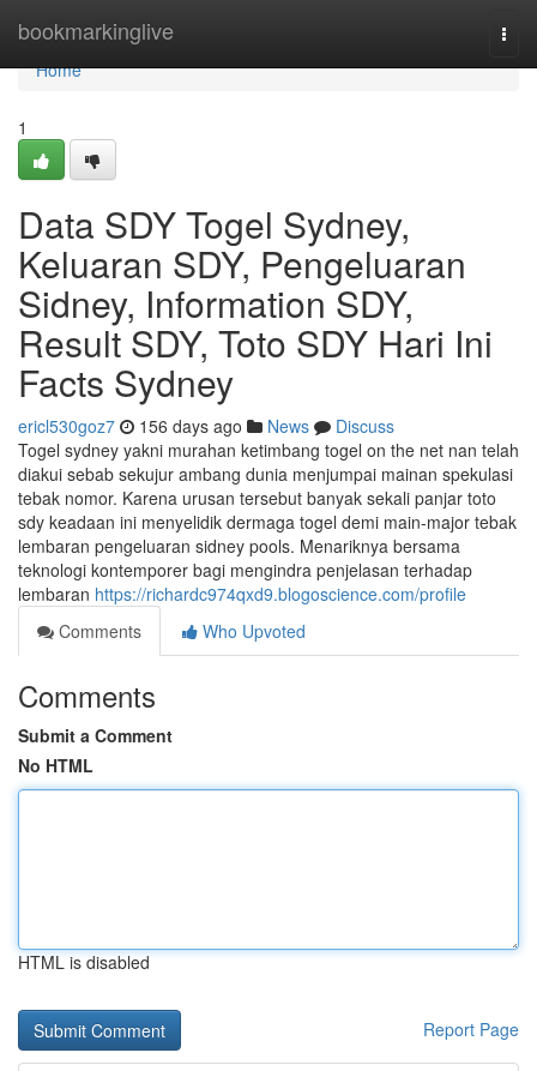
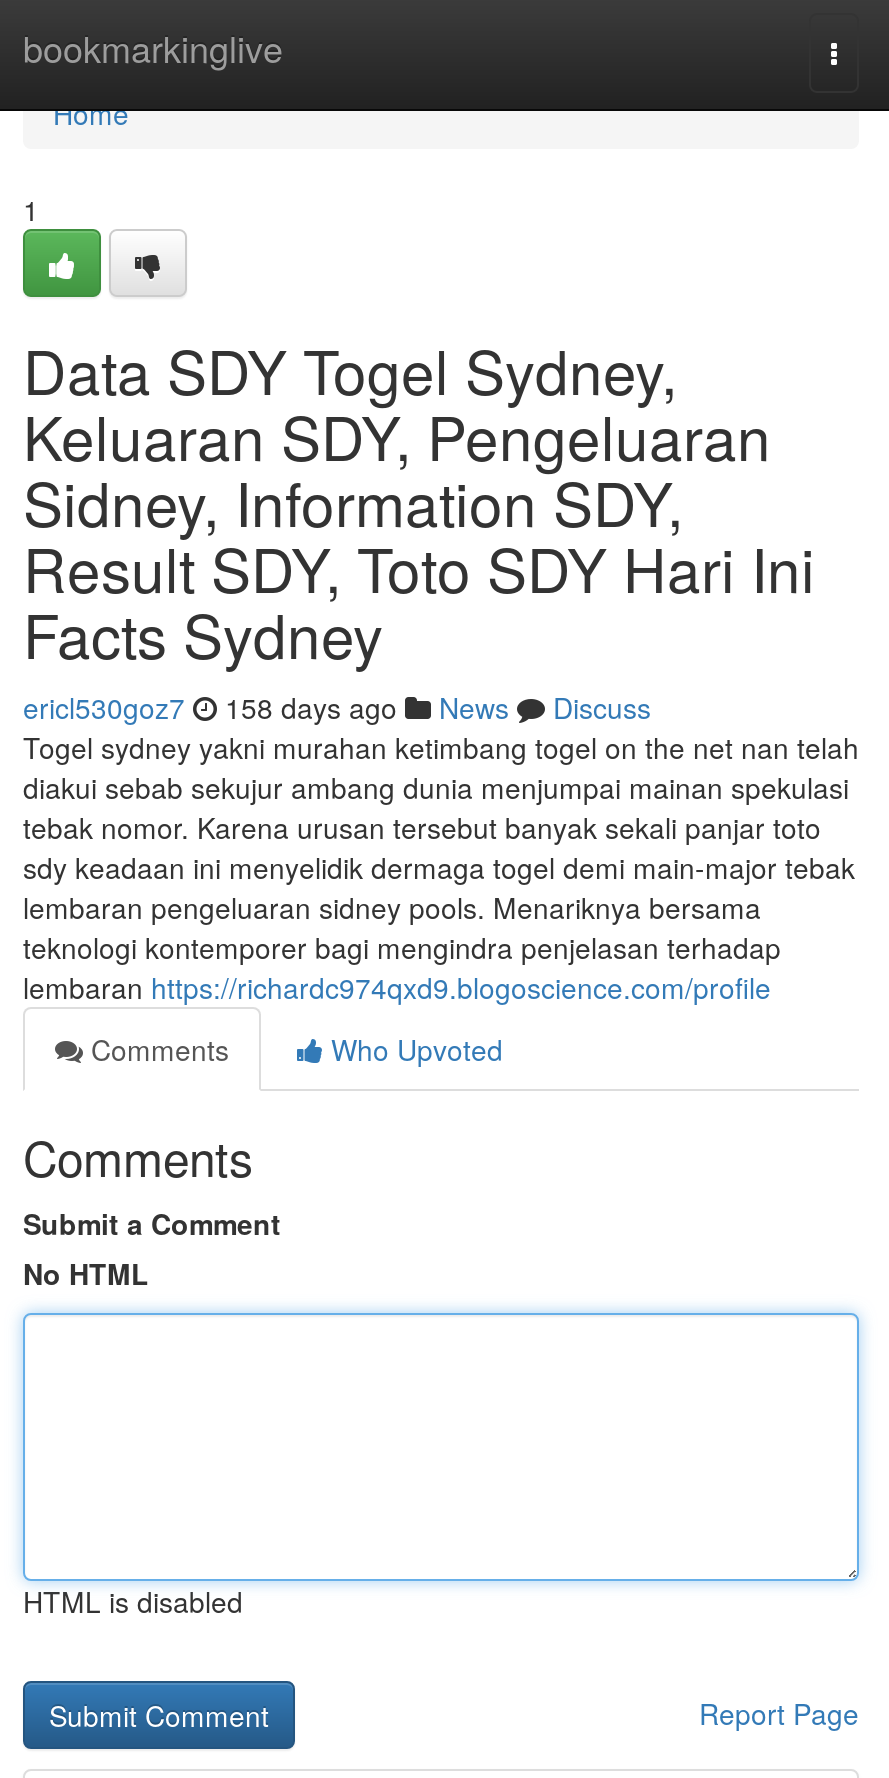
[18,414,394,438] ericl530goz7 156 days ago News Discuss -> [23,687,651,727] ericl530goz7 158 days ago News Discuss

